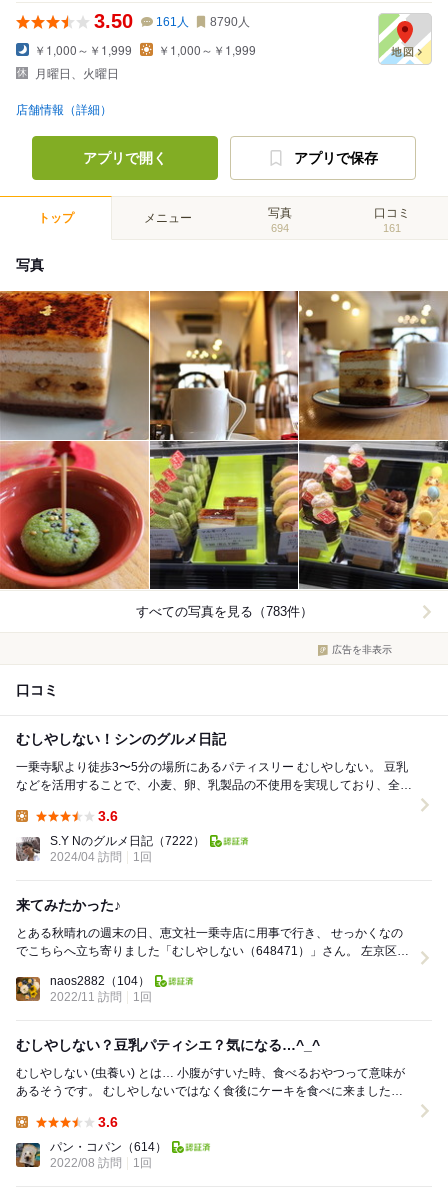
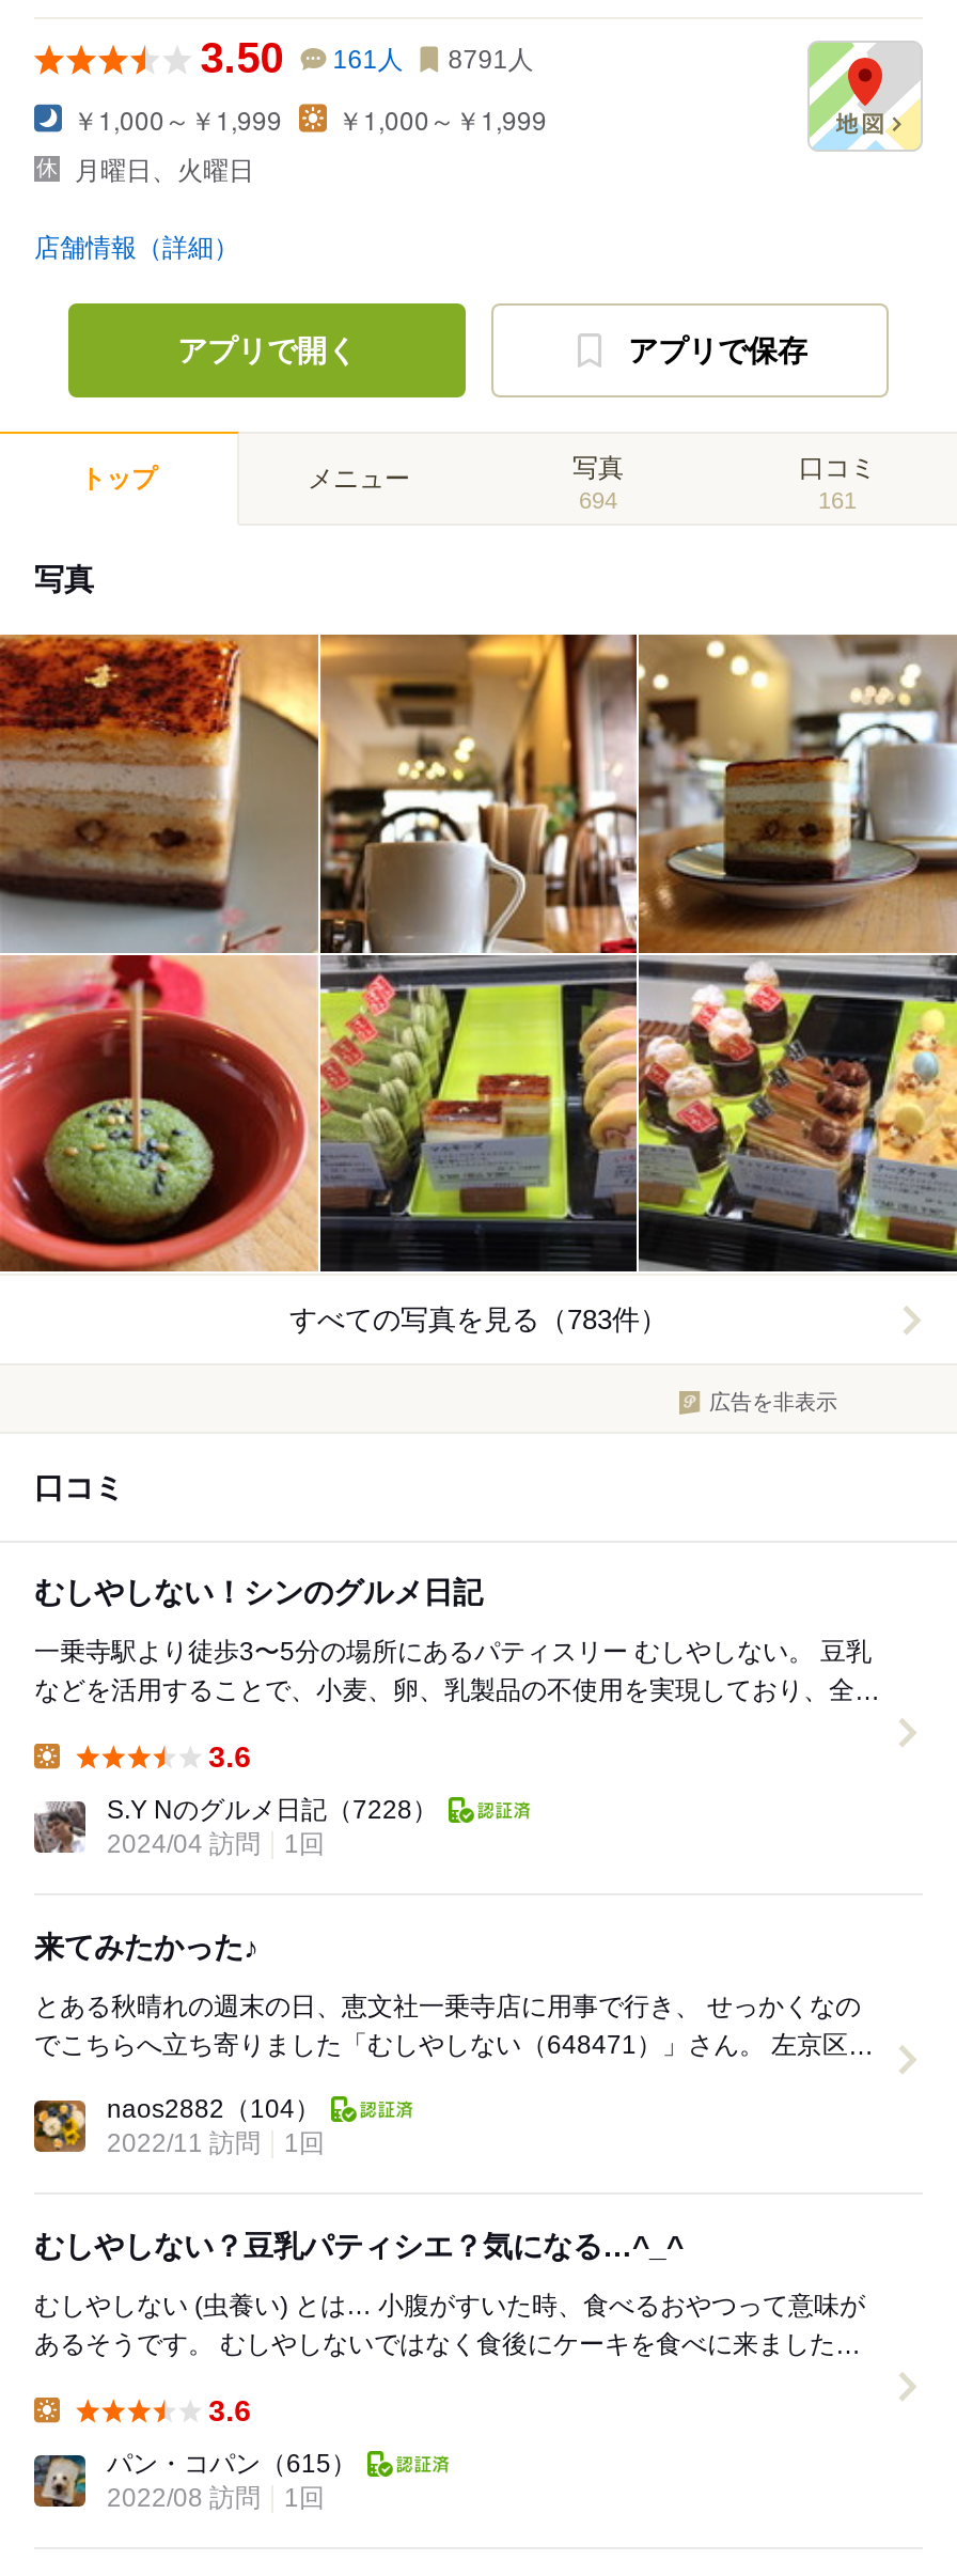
[94,10,250,32] 3.50 161人 8790人 -> [200,34,534,81] 3.50 161人 8791人
[50,834,205,848] S.Y Nのグルメ日記（7222） -> [107,1796,438,1826] S.Y Nのグルメ日記（7228）
[50,1140,167,1154] パン・コパン（614） -> [107,2449,357,2479] パン・コパン（615）

